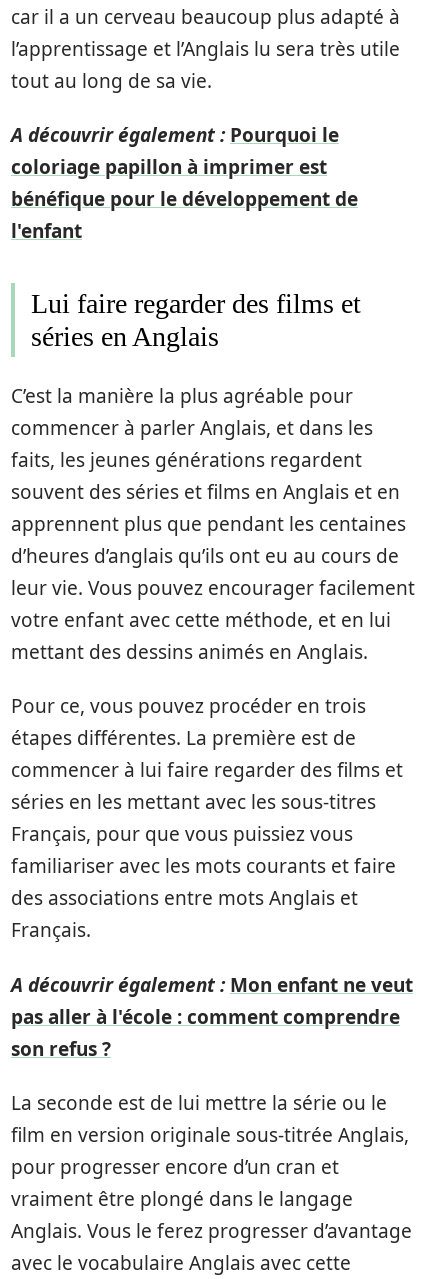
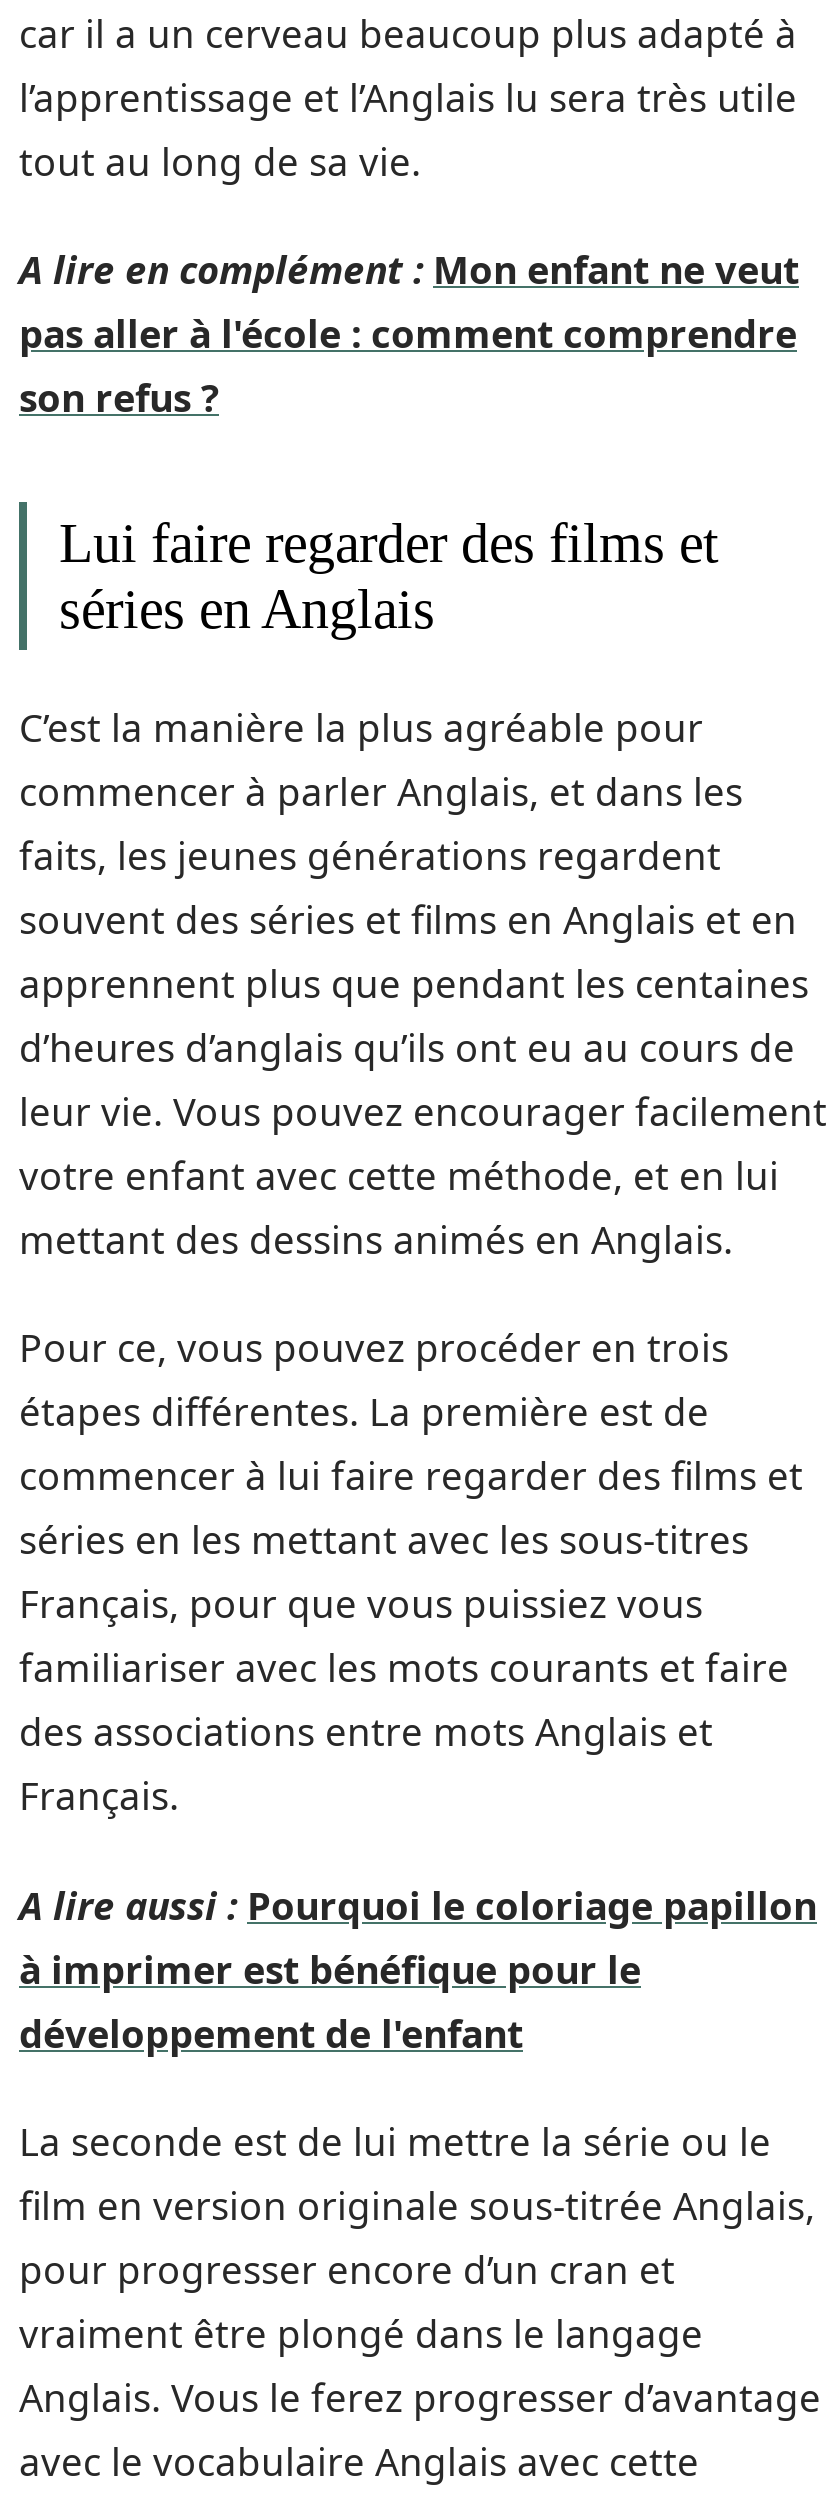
[11,122,358,244] A découvrir également : Pourquoi le | coloriage papillon à imprimer est | bénéfique pour le développement de | l'enfant -> [19,244,799,296] A lire en complément : Mon enfant ne veut
[11,971,413,997] A découvrir également : Mon enfant ne veut -> [19,1879,817,2059] A lire aussi : Pourquoi le coloriage papillon | à imprimer est bénéfique pour le | développement de l'enfant
moved [11,1003,400,1061] -> [19,308,797,424]: pas aller à l'école : comment comprendre | son refus ?

